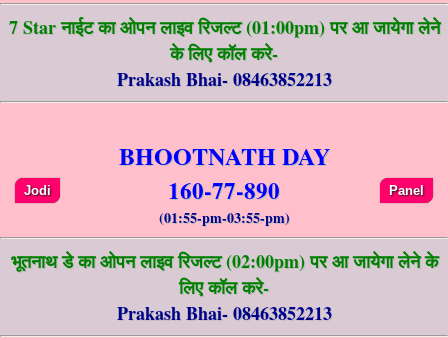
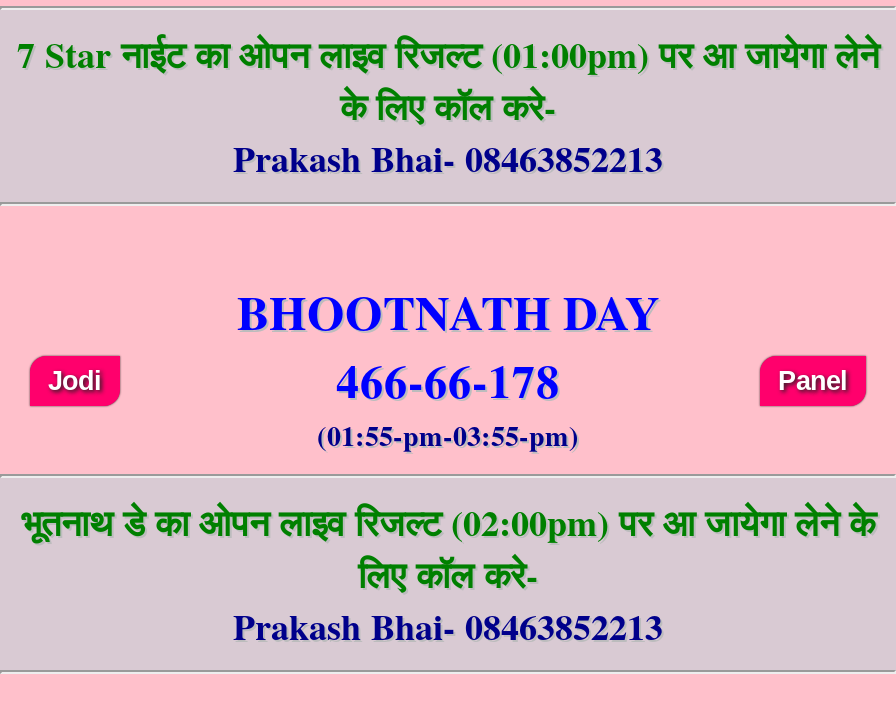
[168,173,280,207] 160-77-890 -> [336,346,560,414] 466-66-178

